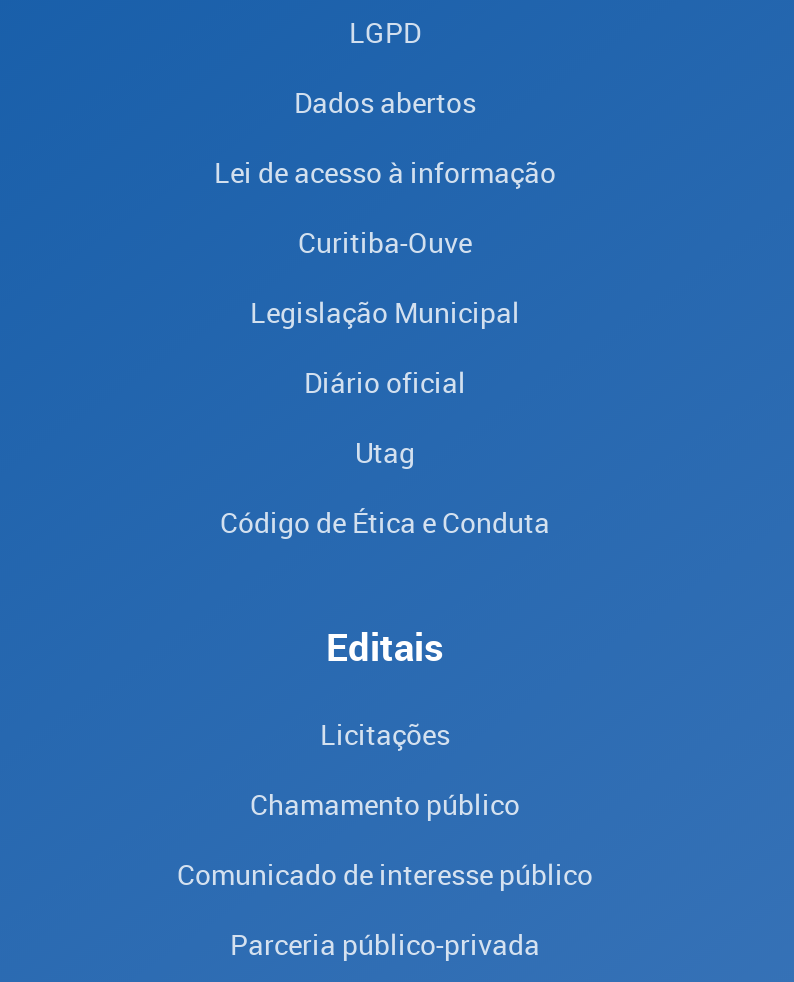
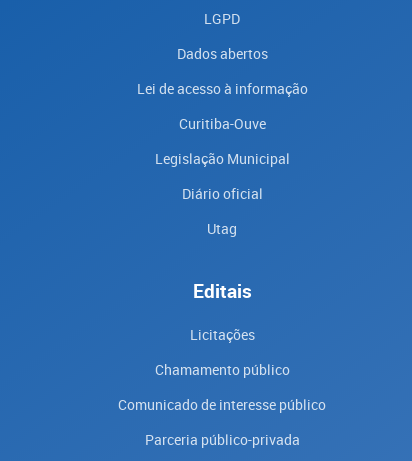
[220,502,550,540] Código de Ética e Conduta -> none

